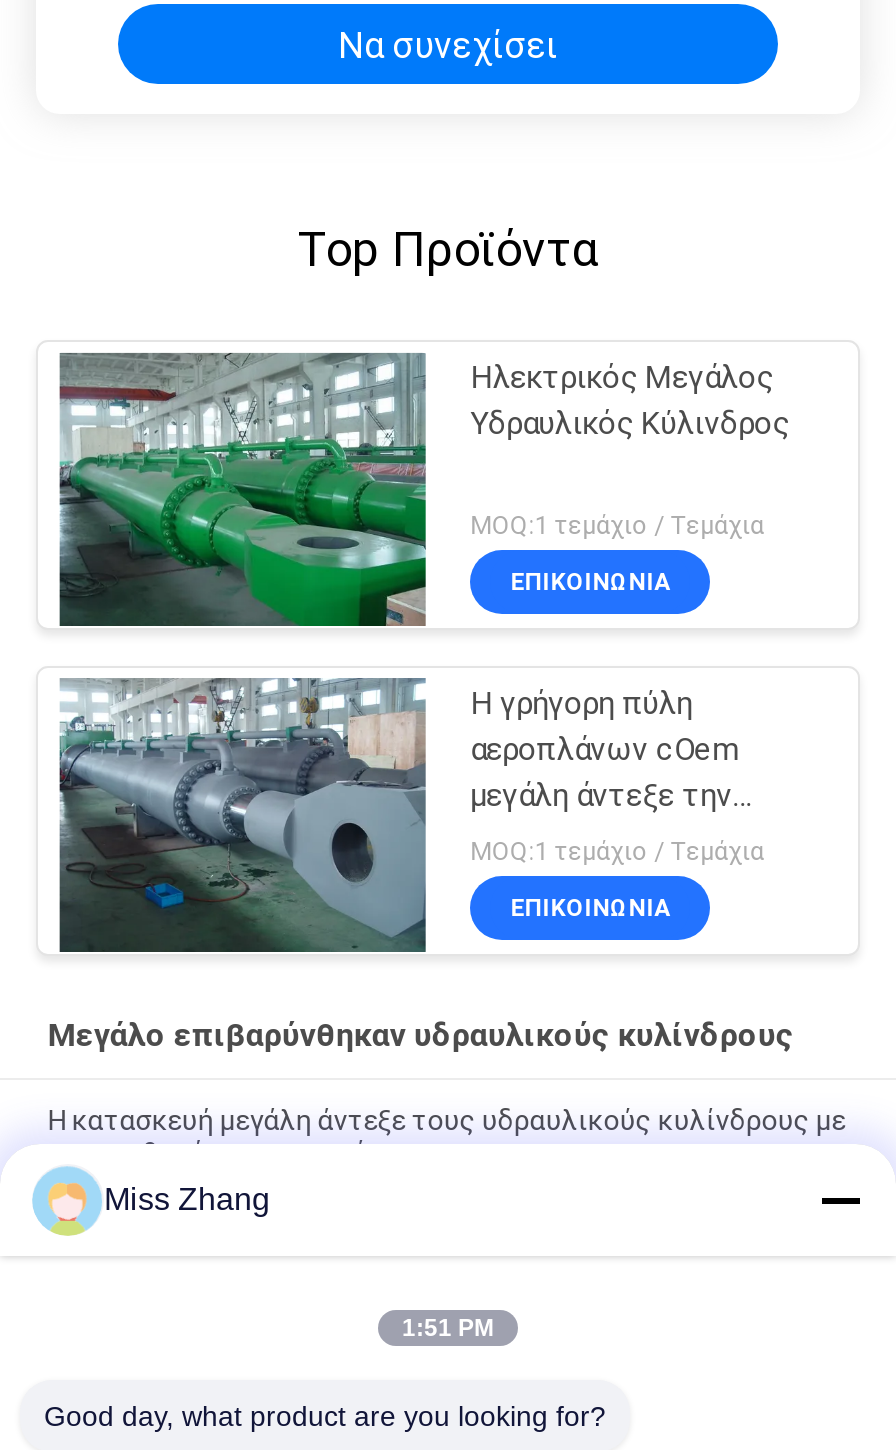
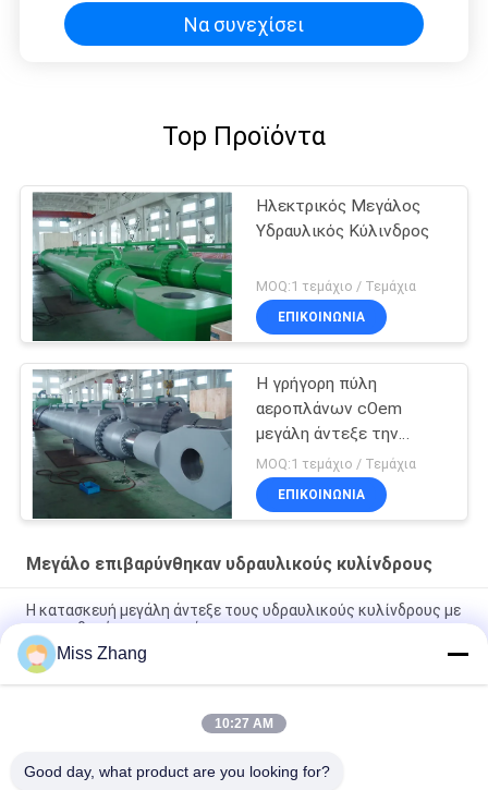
[402,1314,494,1342] 1:51 PM -> [215,716,273,731] 10:27 AM

